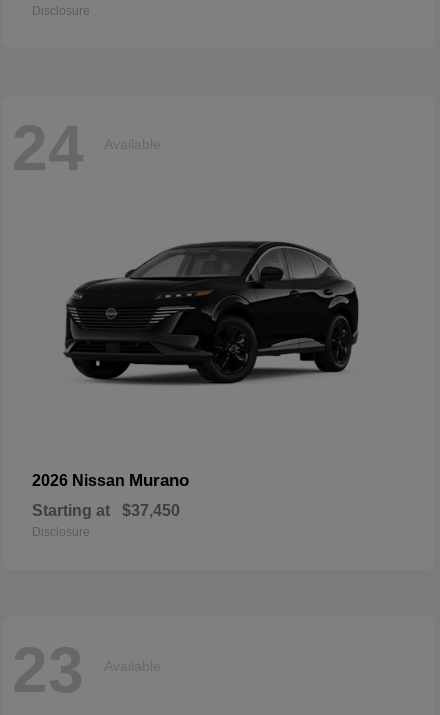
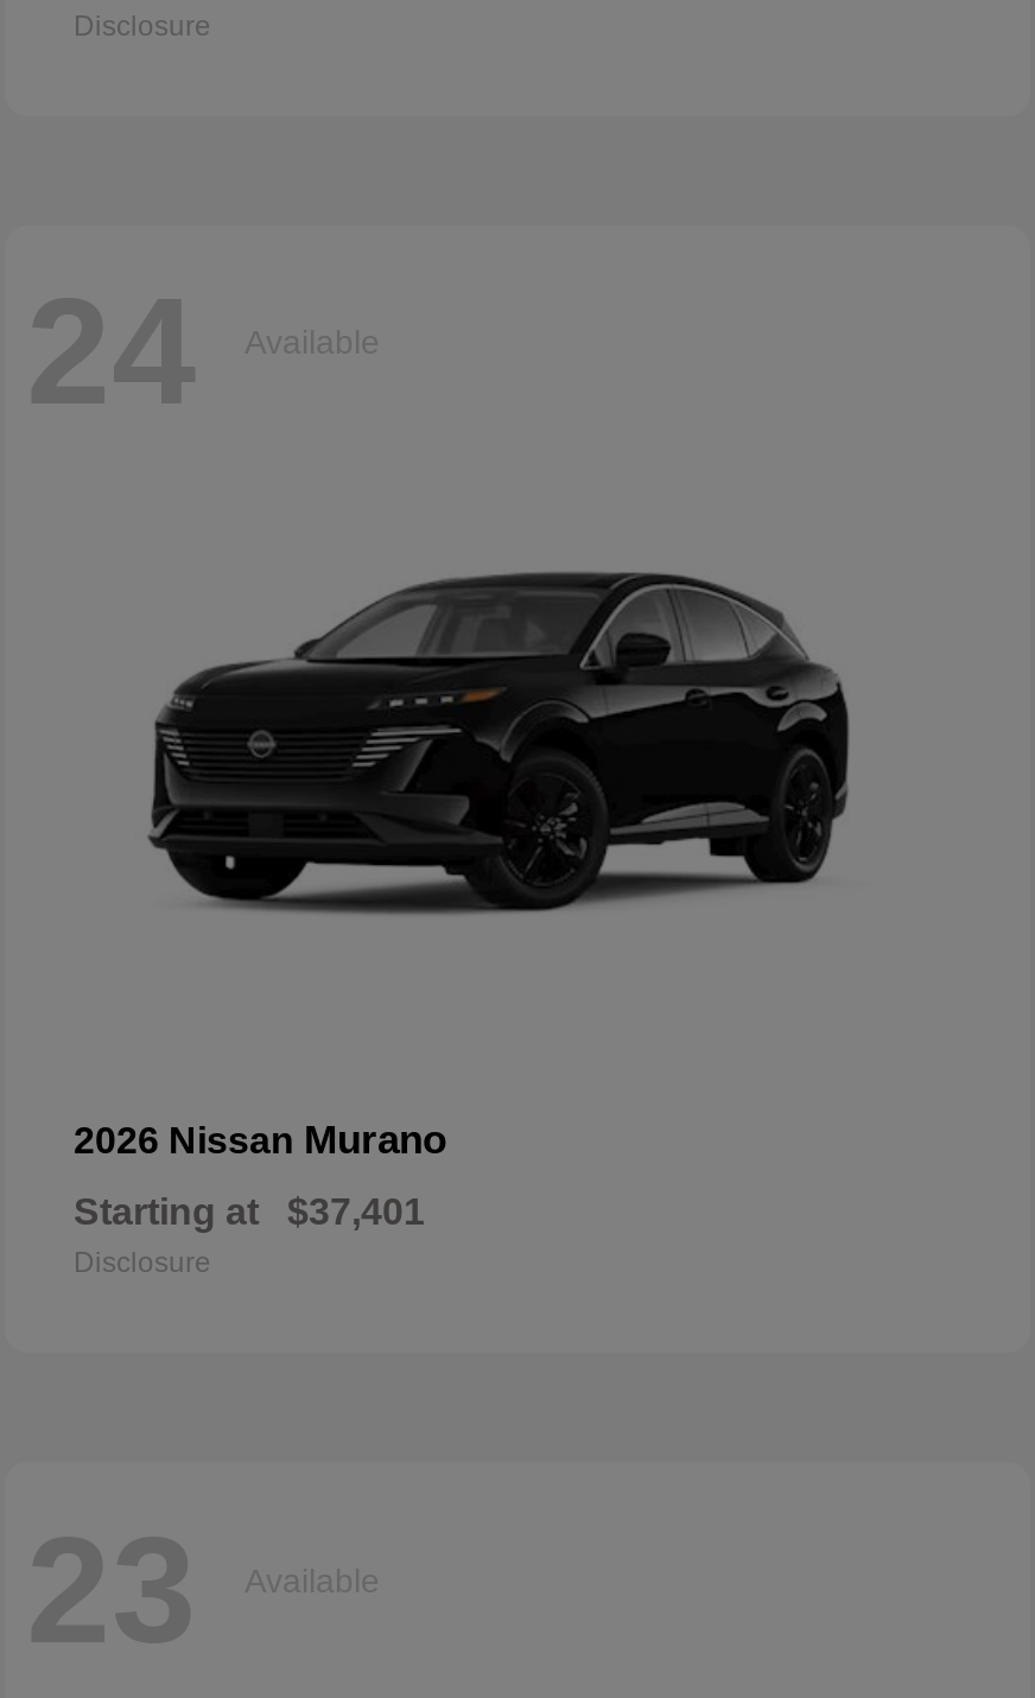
[32,502,180,519] Starting at $37,450 -> [74,1192,425,1232] Starting at $37,401

